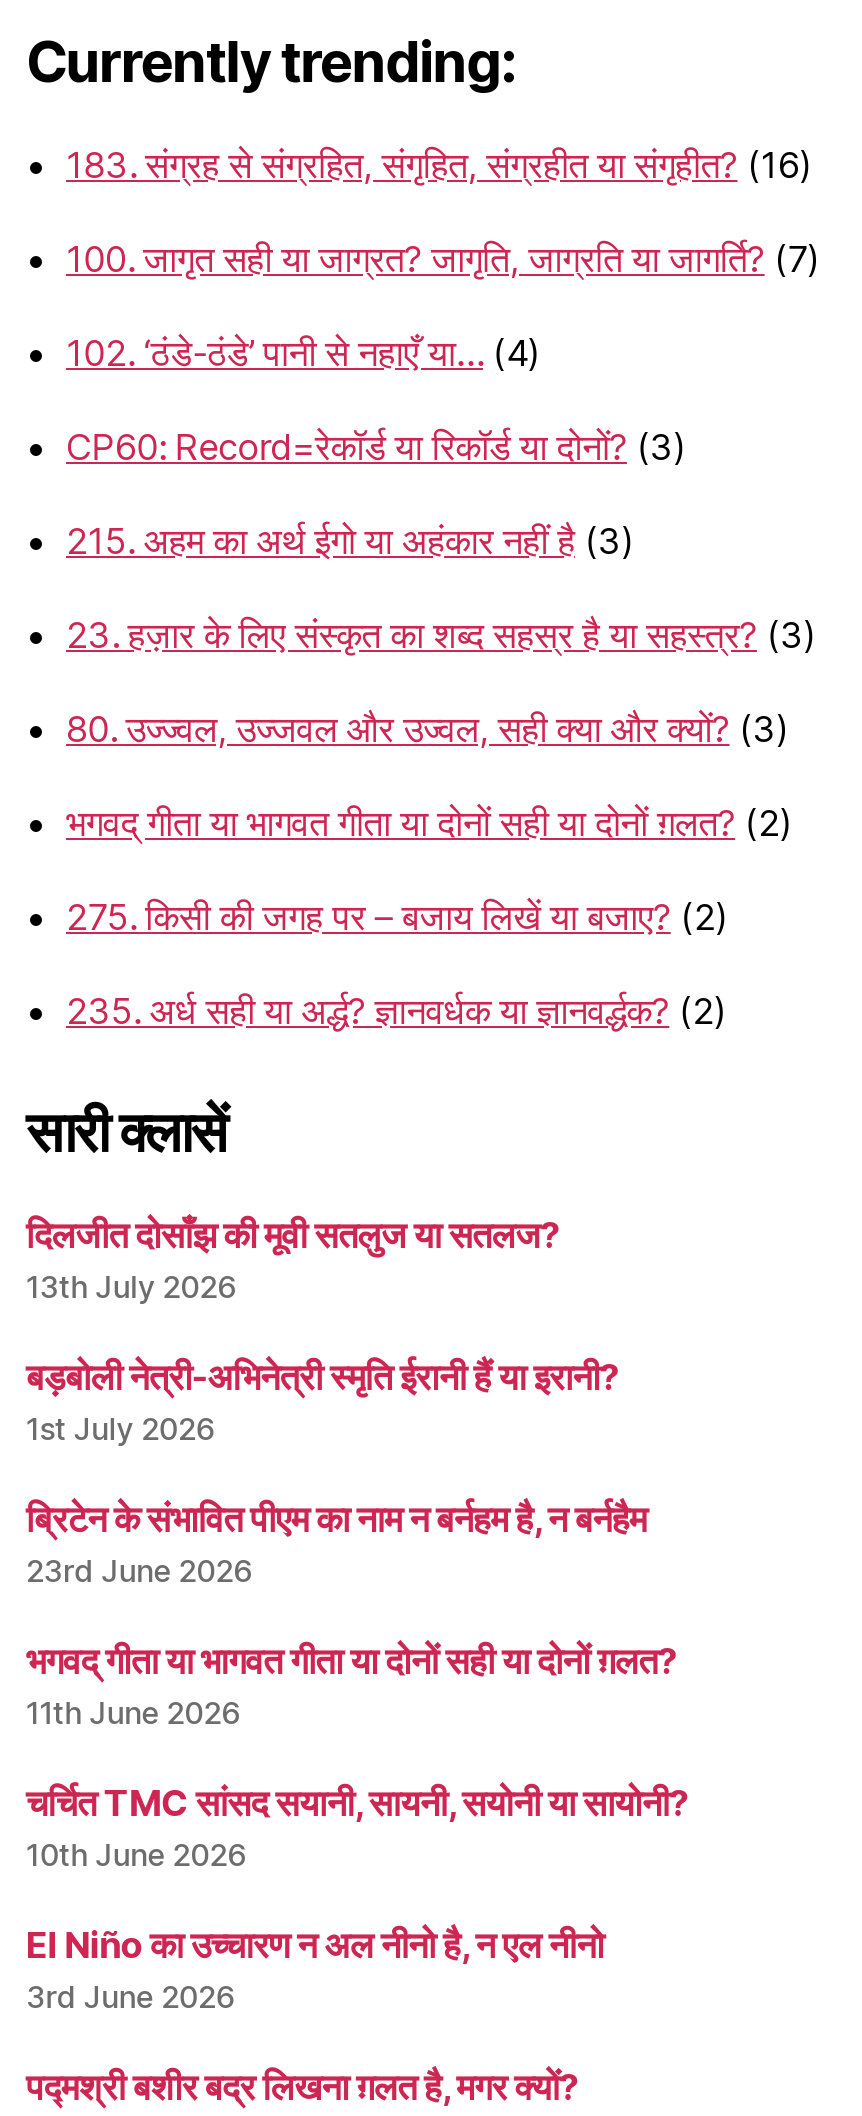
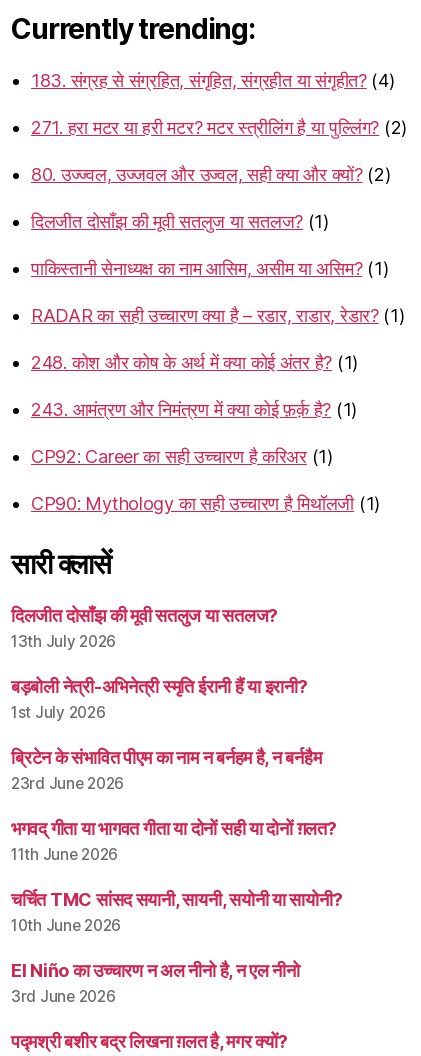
[66,144,811,186] 183. संग्रह से संग्रहित, संगृहित, संग्रहीत या संगृहीत? (16) -> [31,70,395,91] 183. संग्रह से संग्रहित, संगृहित, संग्रहीत या संगृहीत? (4)
[66,238,818,280] 100. जागृत सही या जाग्रत? जागृति, जाग्रति या जागर्ति? (7) -> [31,117,407,138] 271. हरा मटर या हरी मटर? मटर स्त्रीलिंग है या पुल्लिंग? (2)
[66,332,539,374] 102. ‘ठंडे-ठंडे’ पानी से नहाएँ या… (4) -> [31,164,391,185] 80. उज्ज्वल, उज्जवल और उज्वल, सही क्या और क्यों? (2)
[66,426,685,468] CP60: Record=रेकॉर्ड या रिकॉर्ड या दोनों? (3) -> [31,211,329,232] दिलजीत दोसाँझ की मूवी सतलुज या सतलज? (1)
[66,520,633,562] 215. अहम का अर्थ ईगो या अहंकार नहीं है (3) -> [31,258,388,279] पाकिस्तानी सेनाध्यक्ष का नाम आसिम, असीम या असिम? (1)
[66,614,815,656] 23. हज़ार के लिए संस्कृत का शब्द सहस्र है या सहस्त्र? (3) -> [31,305,405,326] RADAR का सही उच्चारण क्या है – रडार, राडार, रेडार? (1)
[66,708,787,750] 80. उज्ज्वल, उज्जवल और उज्वल, सही क्या और क्यों? (3) -> [31,352,358,373] 248. कोश और कोष के अर्थ में क्या कोई अंतर है? (1)
[66,802,791,844] भगवद् गीता या भागवत गीता या दोनों सही या दोनों ग़लत? (2) -> [31,399,357,420] 243. आमंत्रण और निमंत्रण में क्या कोई फ़र्क़ है? (1)
[66,896,727,938] 275. किसी की जगह पर – बजाय लिखें या बजाए? (2) -> [31,446,333,467] CP92: Career का सही उच्चारण है करिअर (1)
[66,990,725,1032] 235. अर्ध सही या अर्द्ध? ज्ञानवर्धक या ज्ञानवर्द्धक? (2) -> [31,493,380,514] CP90: Mythology का सही उच्चारण है मिथॉलजी (1)

